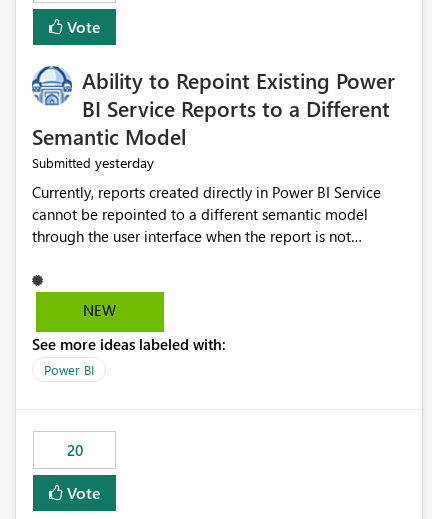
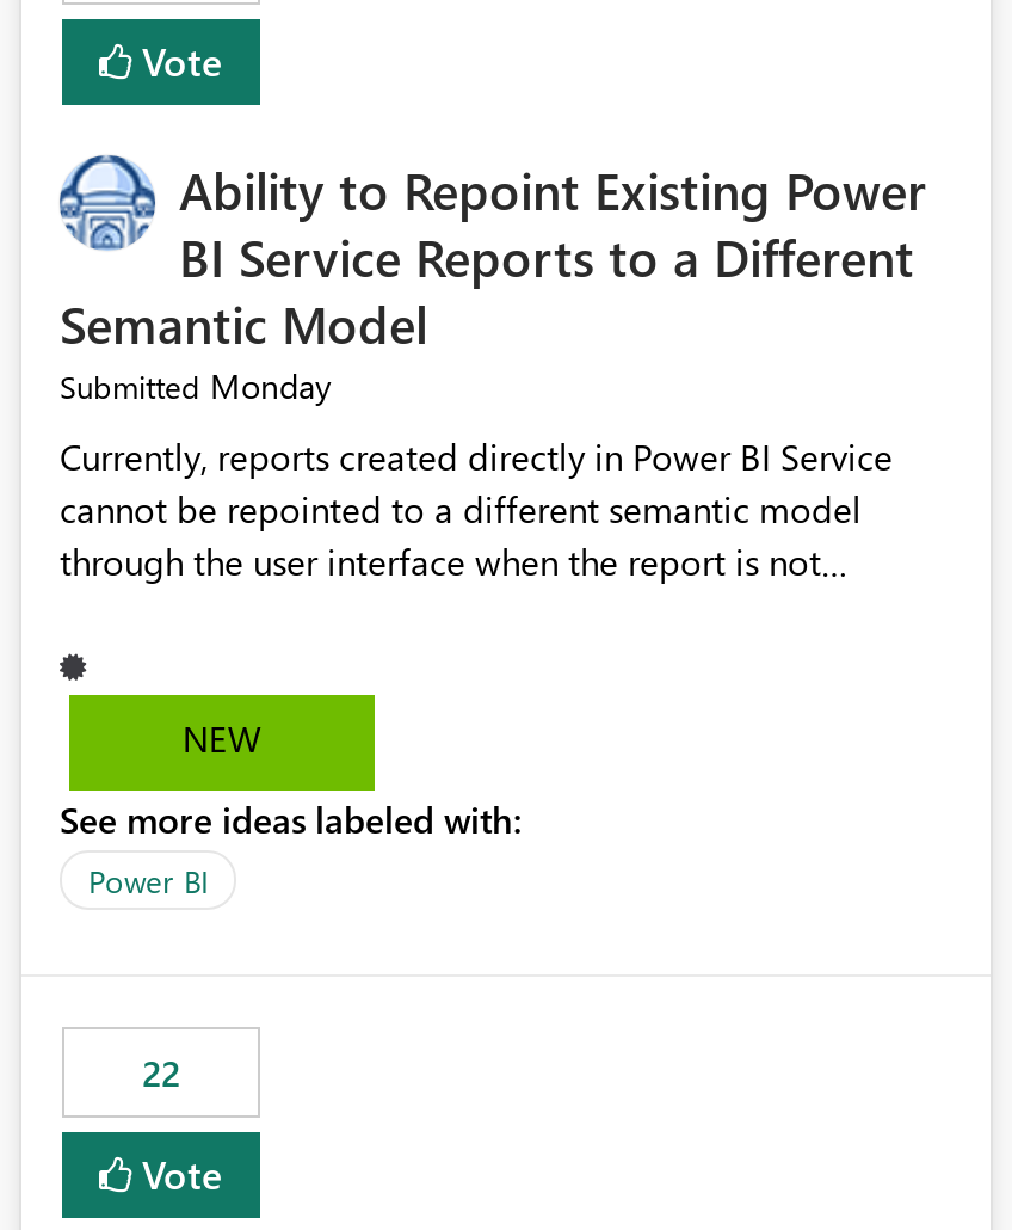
[32,153,154,172] Submitted yesterday -> [60,364,332,409] Submitted Monday
[66,440,82,460] 20 -> [142,1049,180,1097] 22

